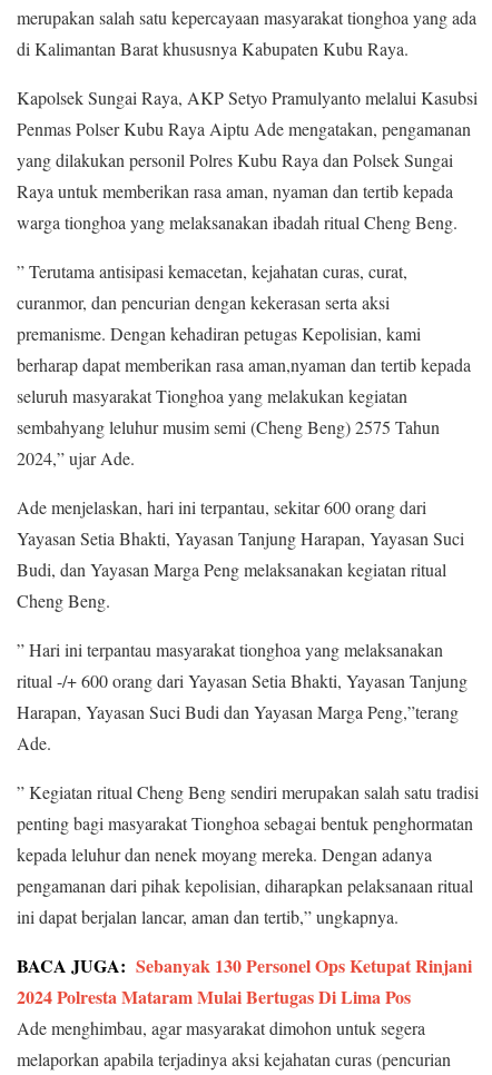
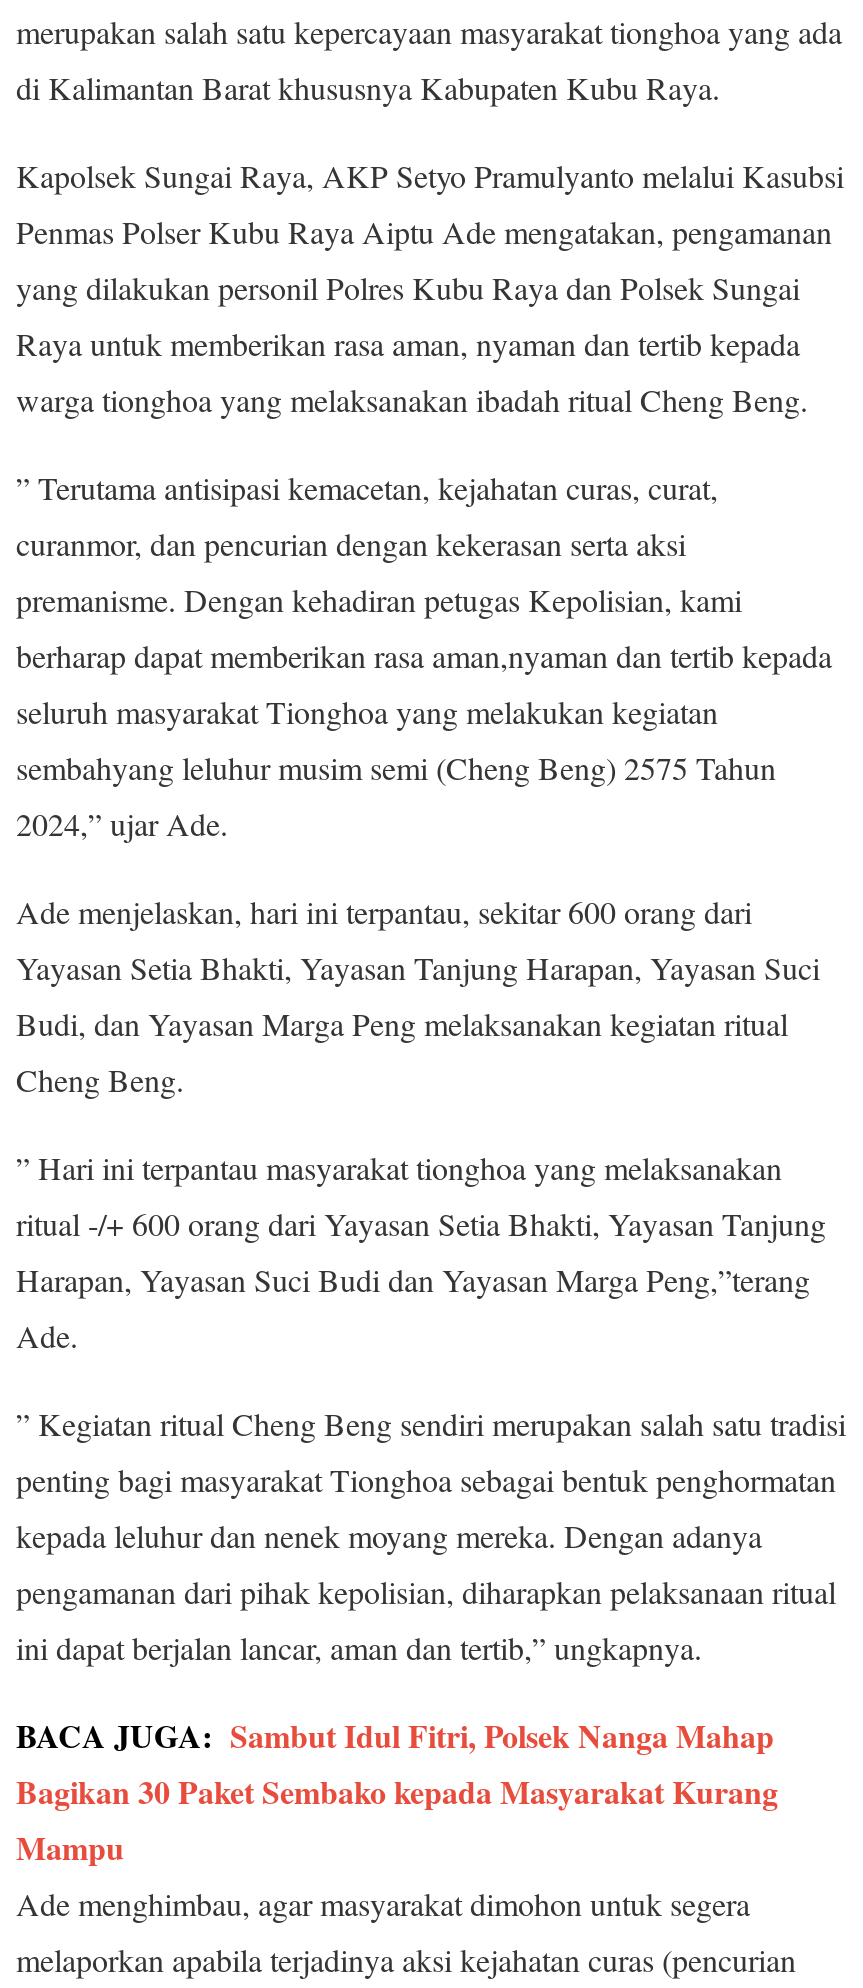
[17,952,472,1009] BACA JUGA: Sebanyak 130 Personel Ops Ketupat Rinjani | 2024 Polresta Mataram Mulai Bertugas Di Lima Pos -> [16,1711,778,1869] BACA JUGA: Sambut Idul Fitri, Polsek Nanga Mahap | Bagikan 30 Paket Sembako kepada Masyarakat Kurang | Mampu

